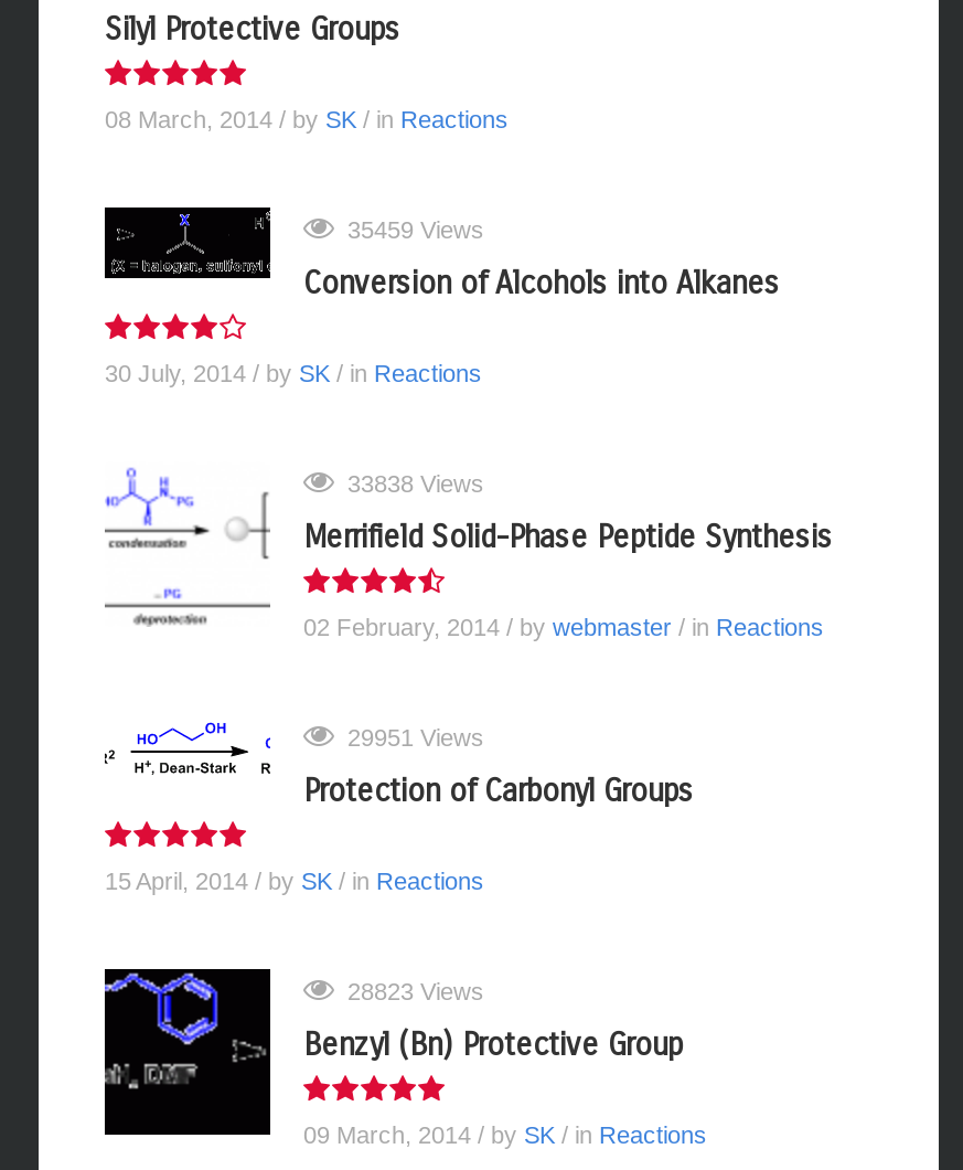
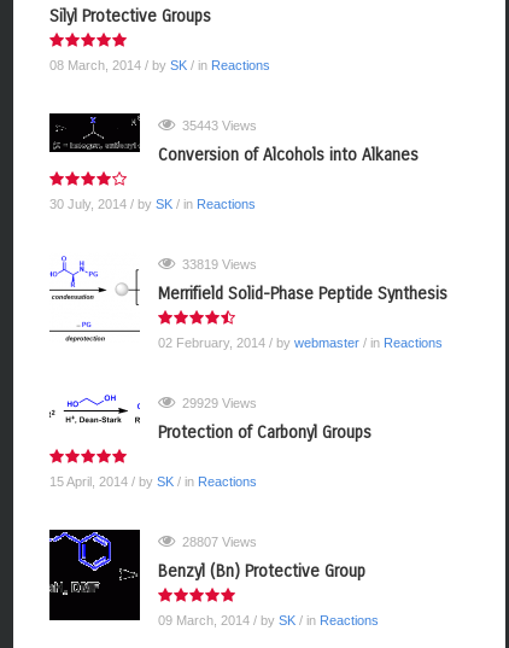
[341,217,484,243] 35459 Views -> [179,118,257,133] 35443 Views
[341,471,484,497] 33838 Views -> [179,257,257,272] 33819 Views
[341,725,484,751] 29951 Views -> [179,396,257,411] 29929 Views
[341,978,484,1005] 28823 Views -> [179,535,257,549] 28807 Views

